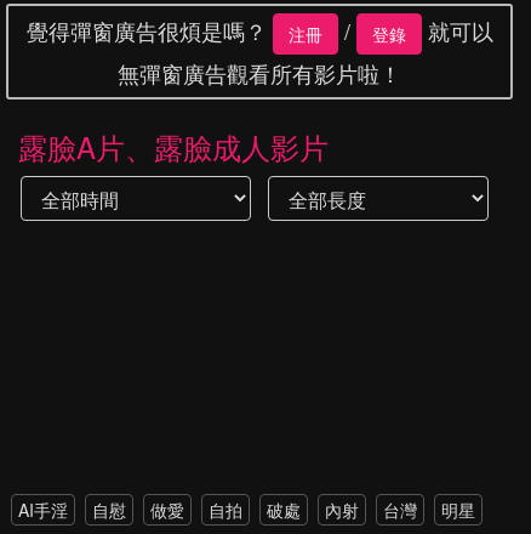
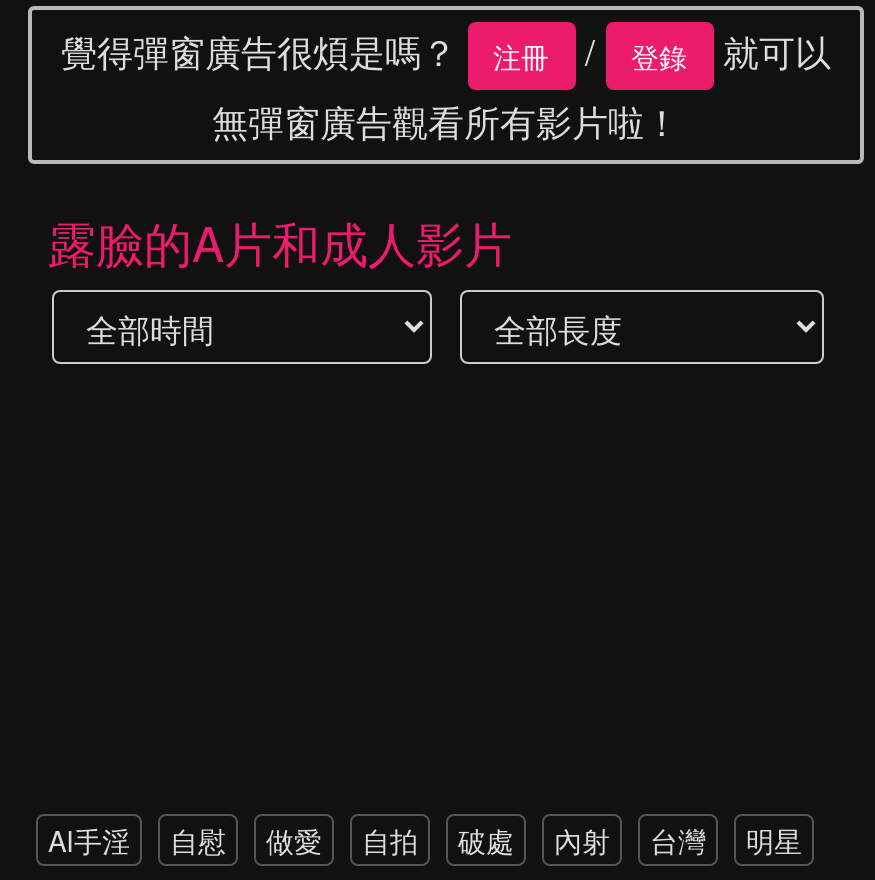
[18,125,329,168] 露臉A片、露臉成人影片 -> [48,207,512,277] 露臉的A片和成人影片

